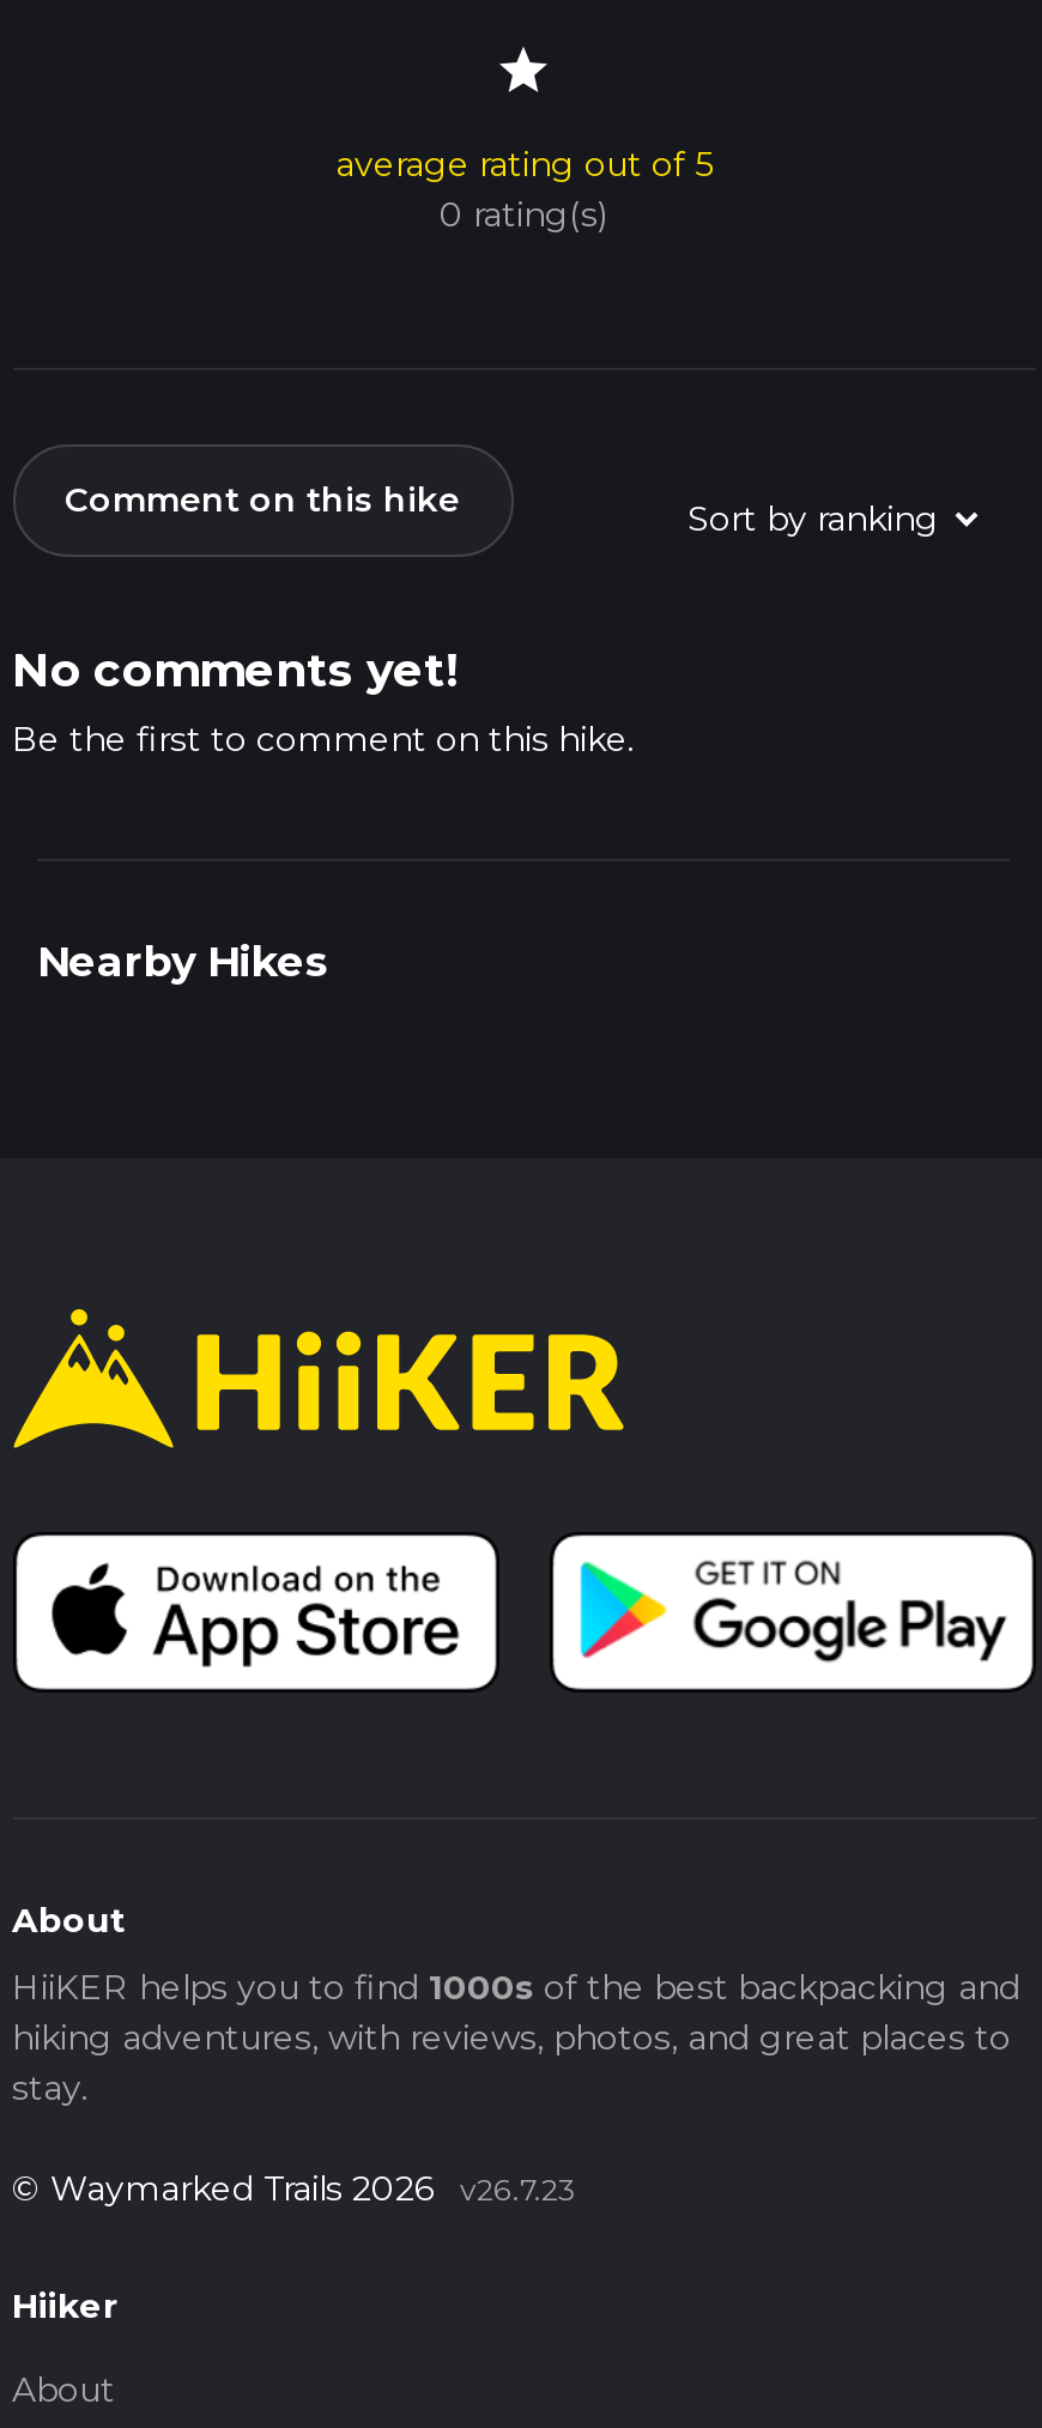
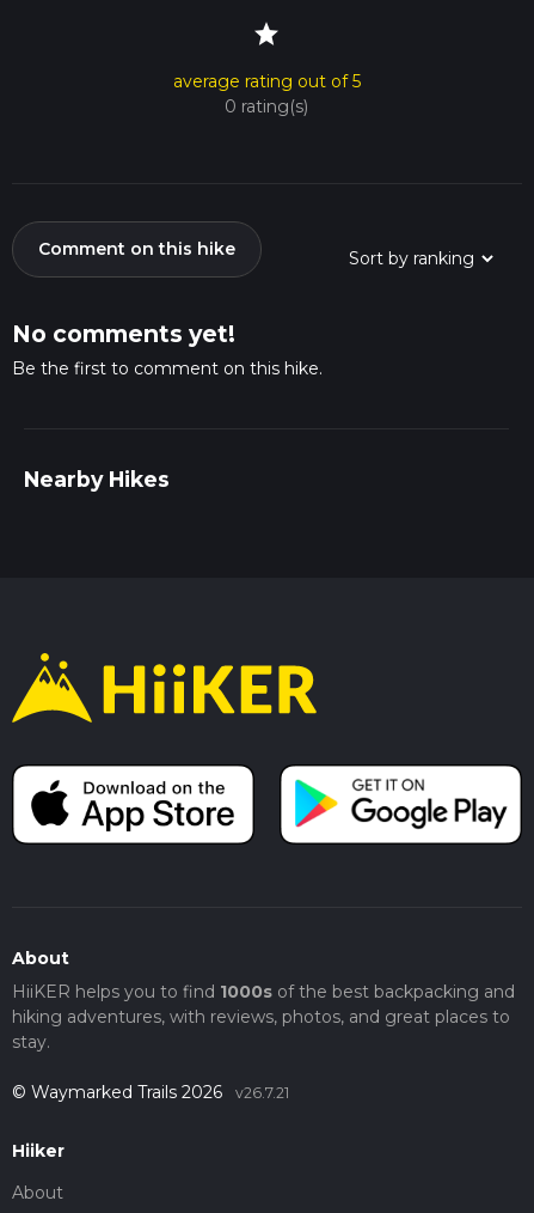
[12,2167,575,2210] © Waymarked Trails 2026 v26.7.23 -> [11,1081,289,1103] © Waymarked Trails 2026 v26.7.21

